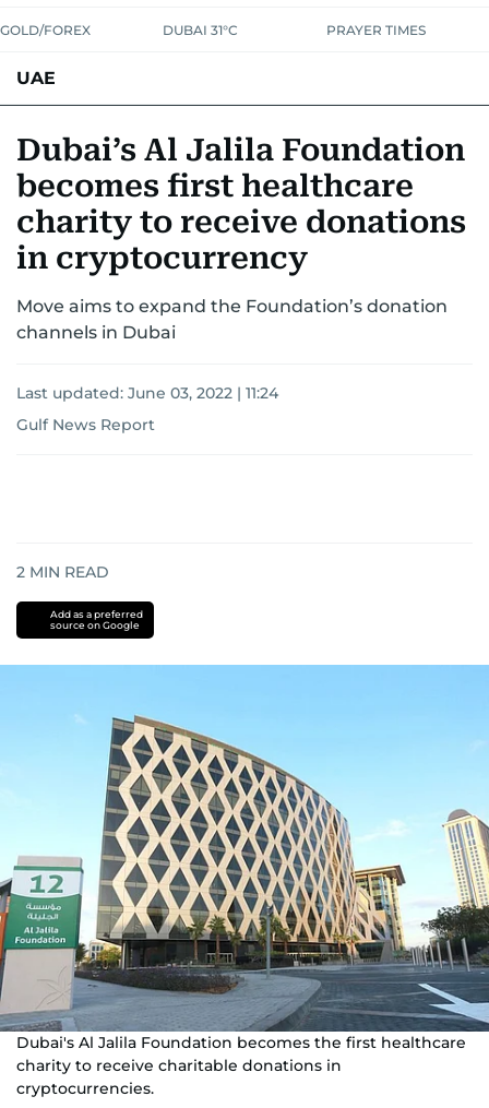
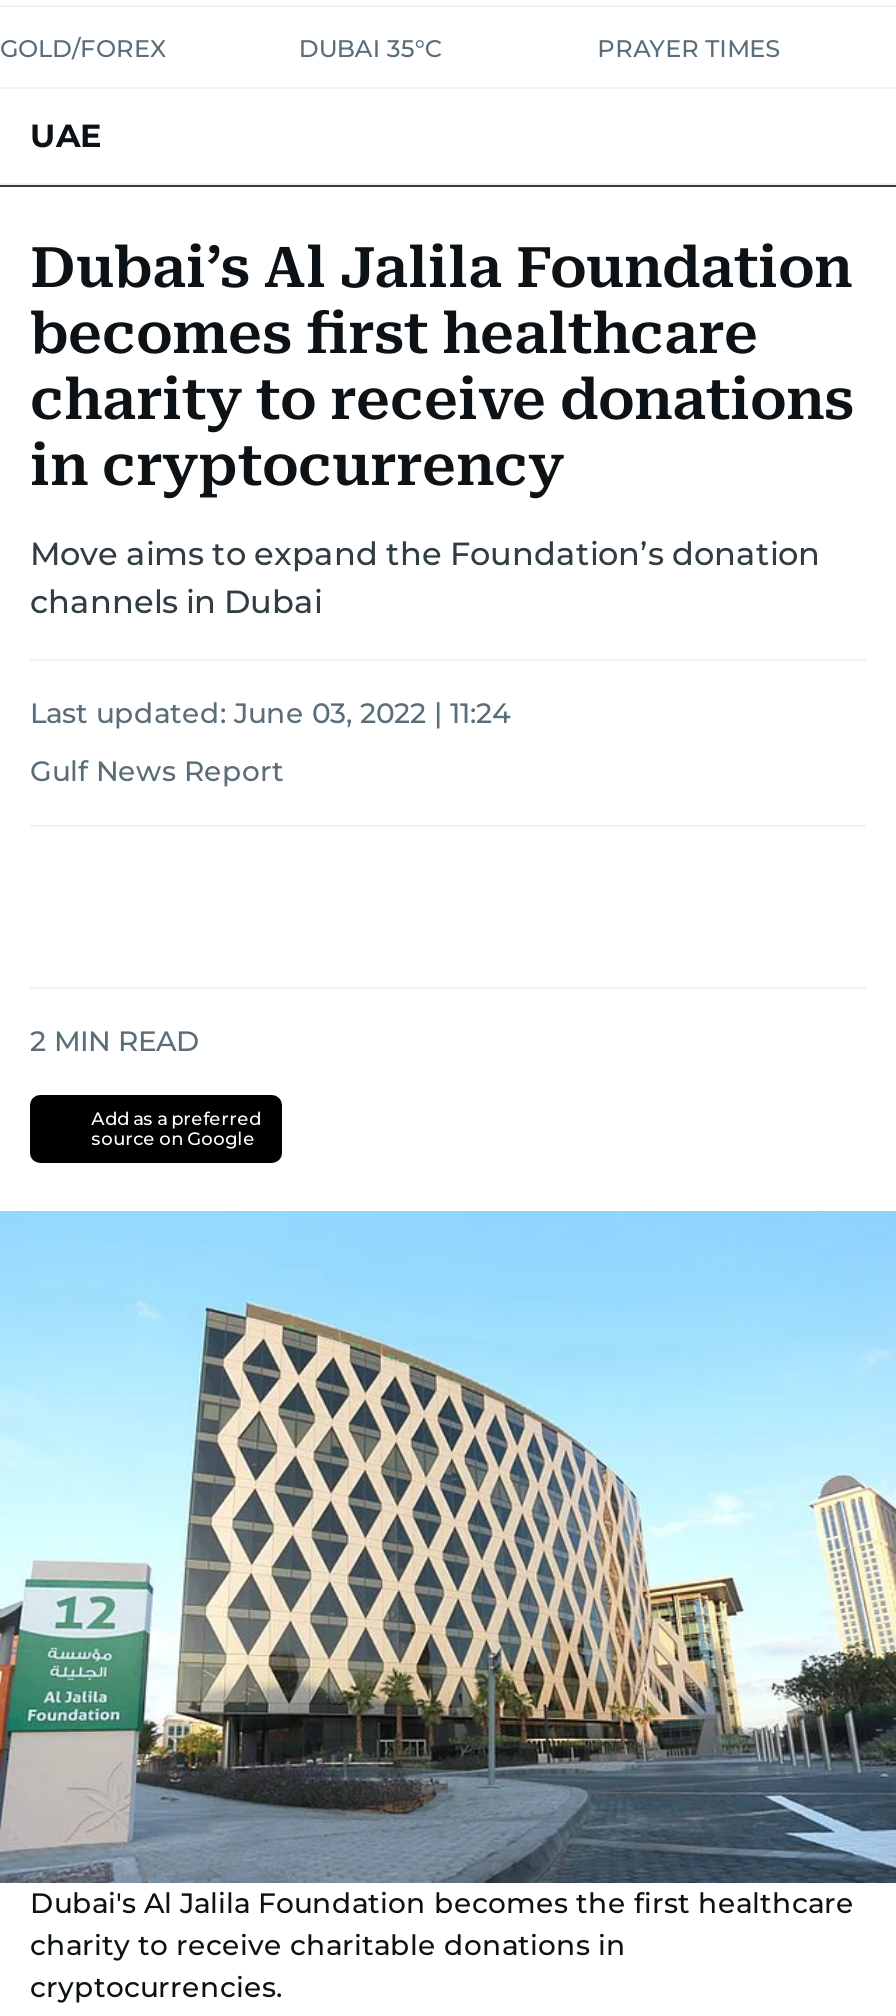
[163,22,238,38] DUBAI 31°C -> [299,33,443,63] DUBAI 35°C

